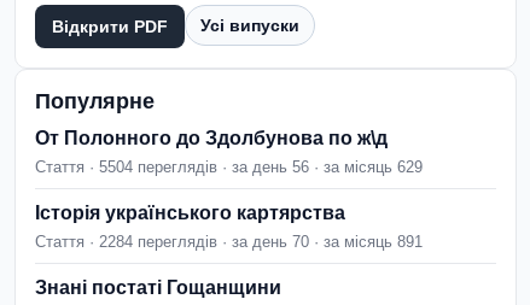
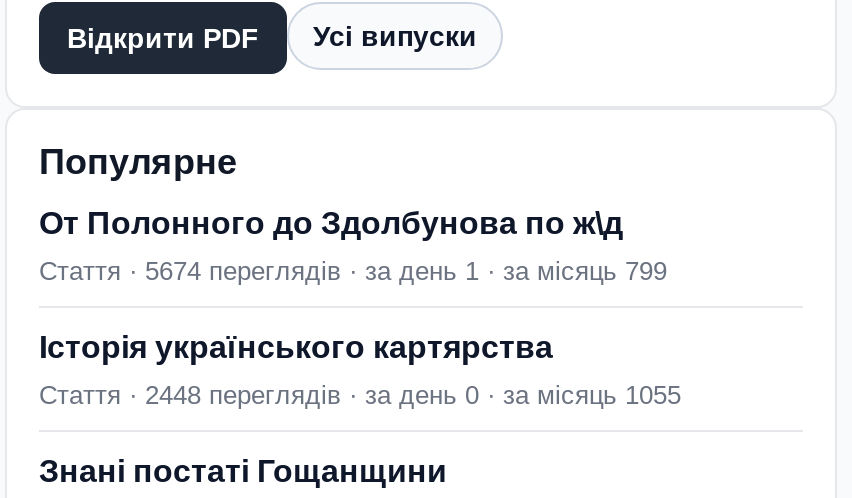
[35,158,423,176] Стаття · 5504 переглядів · за день 56 · за місяць 629 -> [39,256,667,286] Стаття · 5674 переглядів · за день 1 · за місяць 799
[35,232,423,250] Стаття · 2284 переглядів · за день 70 · за місяць 891 -> [39,380,681,410] Стаття · 2448 переглядів · за день 0 · за місяць 1055

